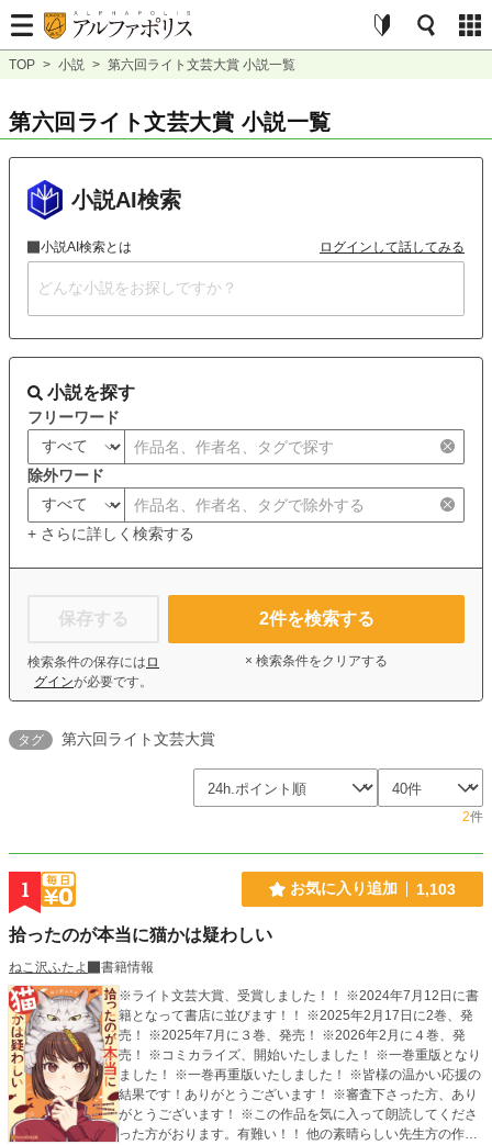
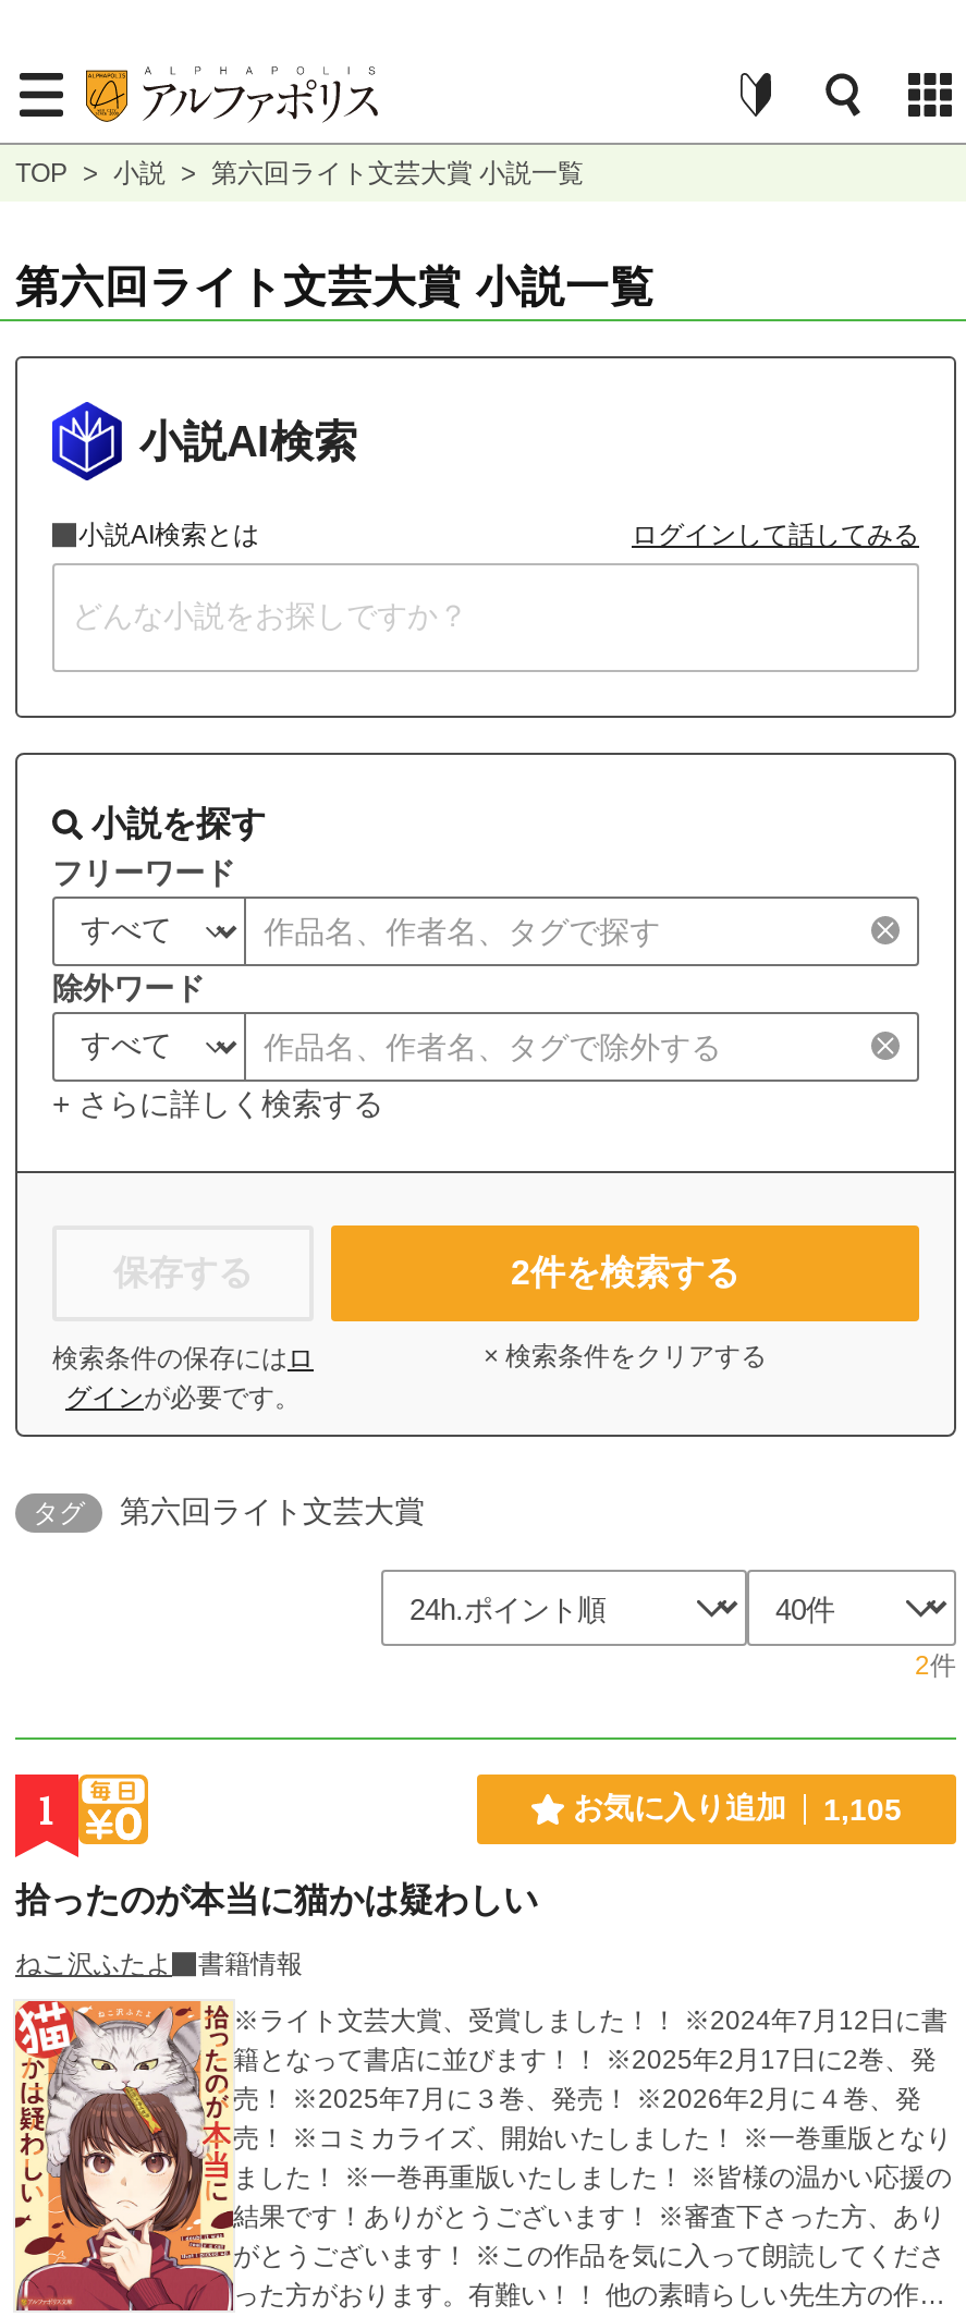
[290,879,456,898] お気に入り追加 1,103 -> [573,1790,902,1827] お気に入り追加 1,105

